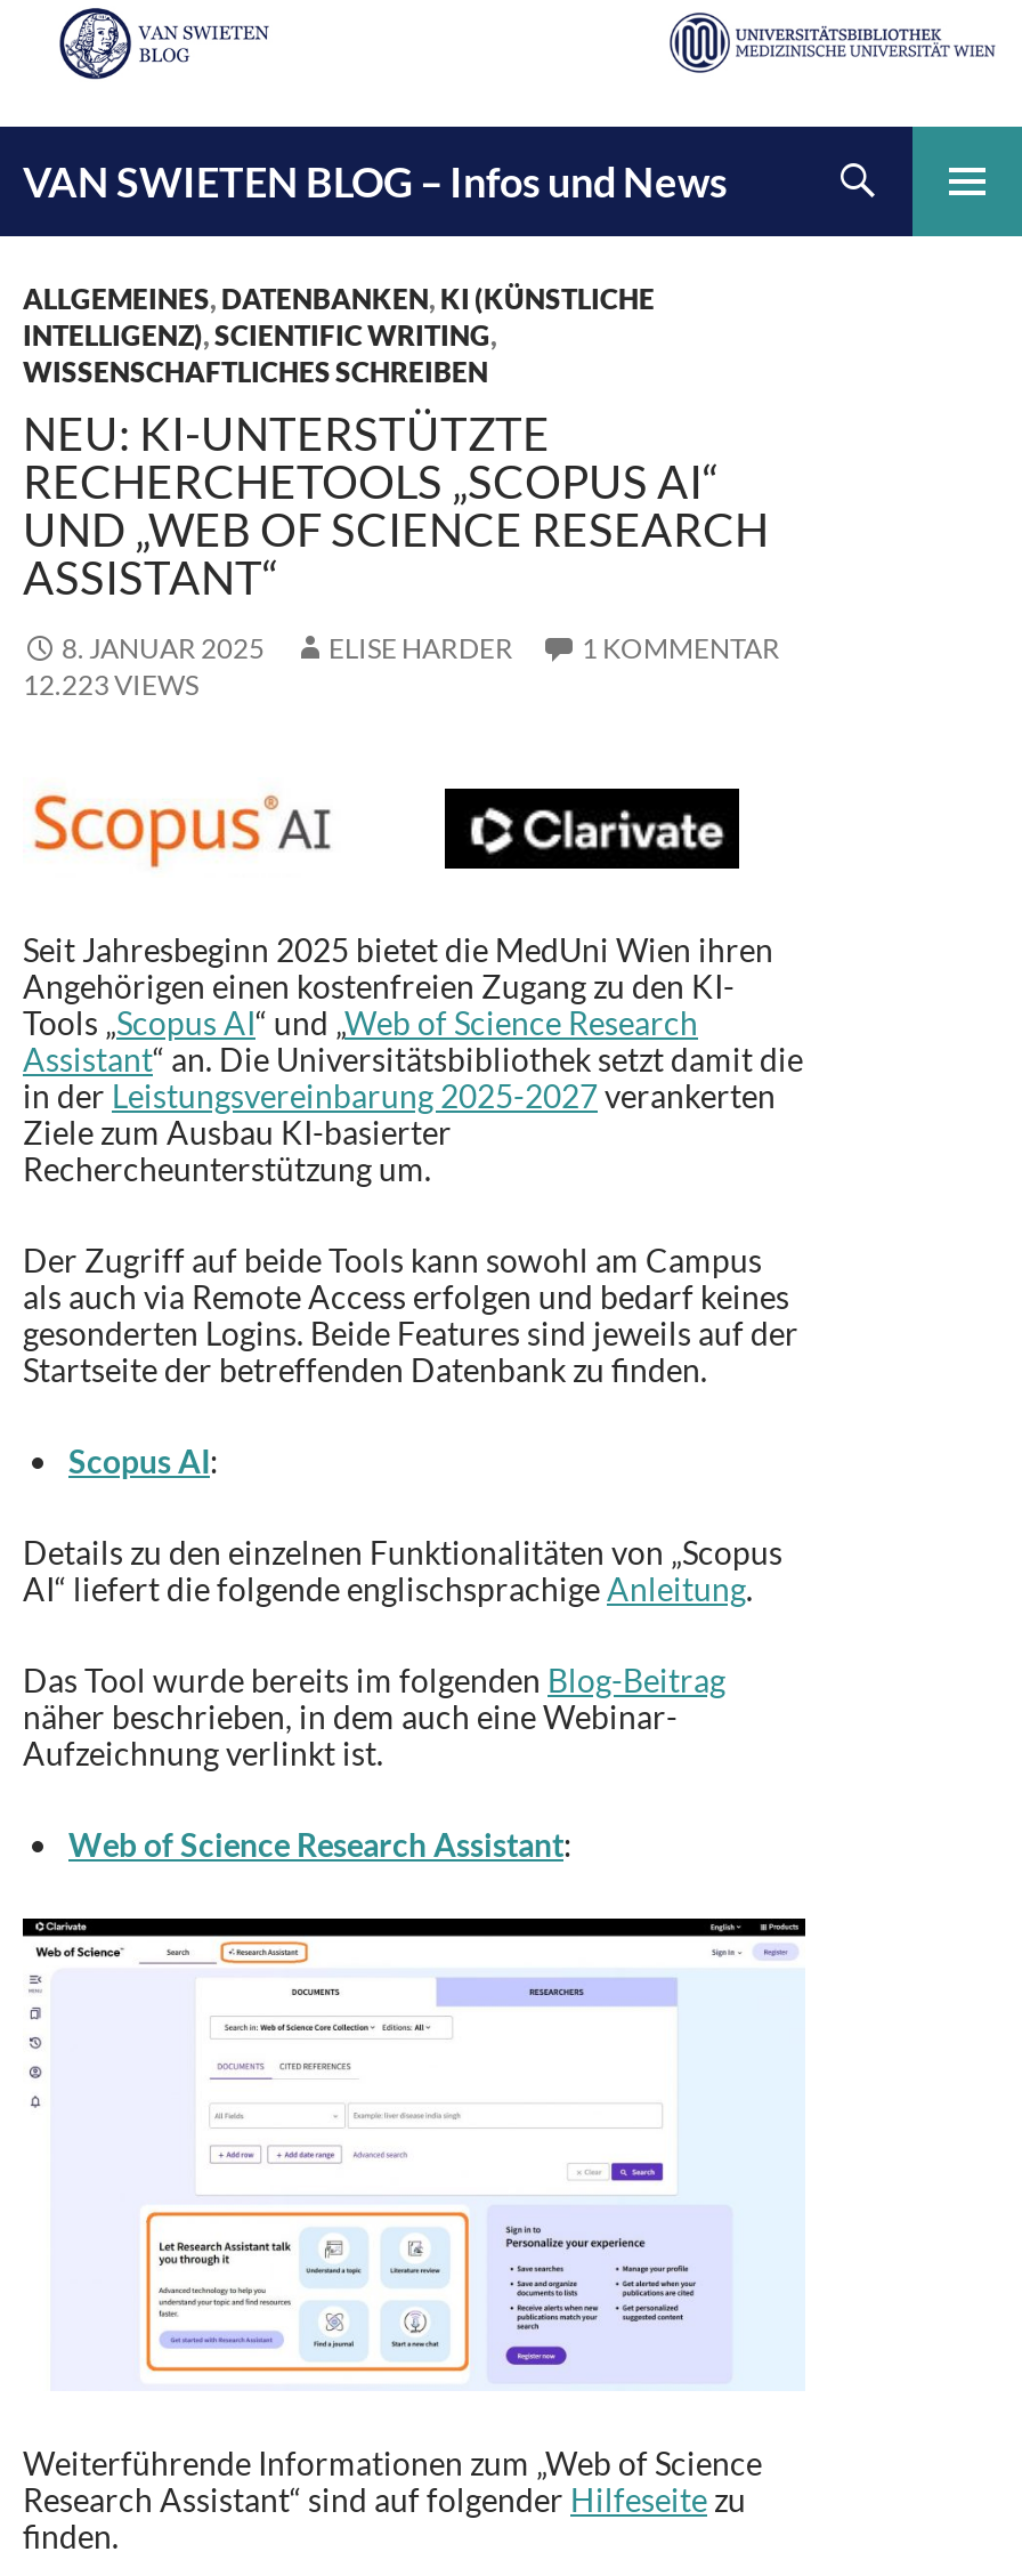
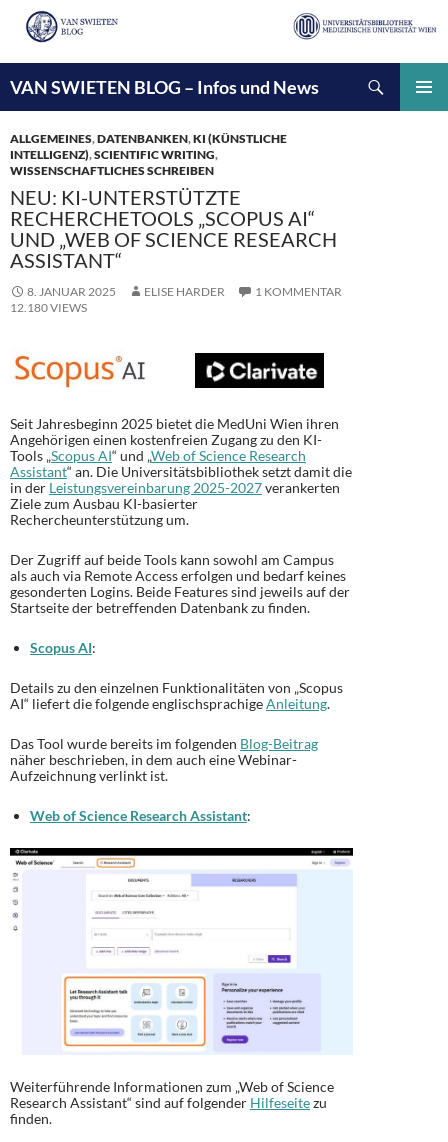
[23,669,198,703] 12.223 VIEWS -> [10,300,87,315] 12.180 VIEWS

